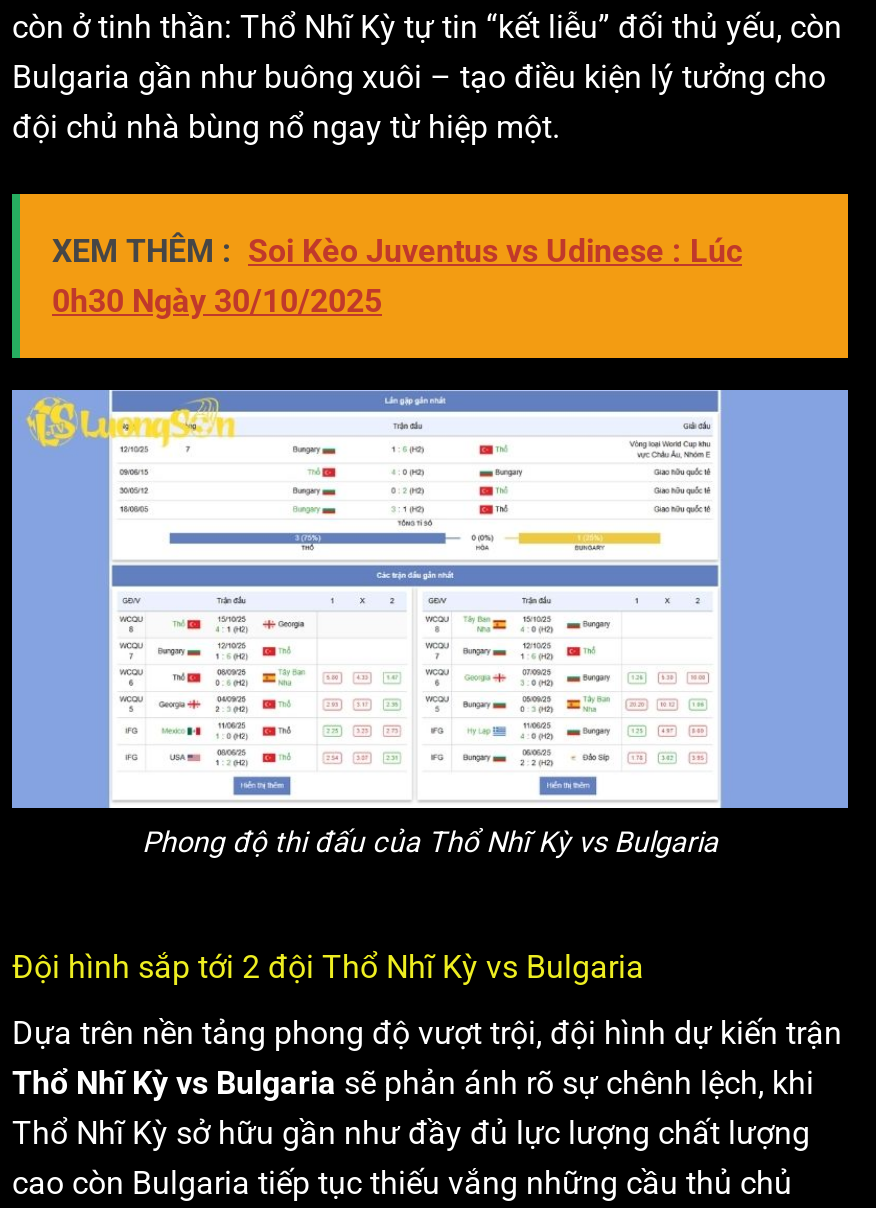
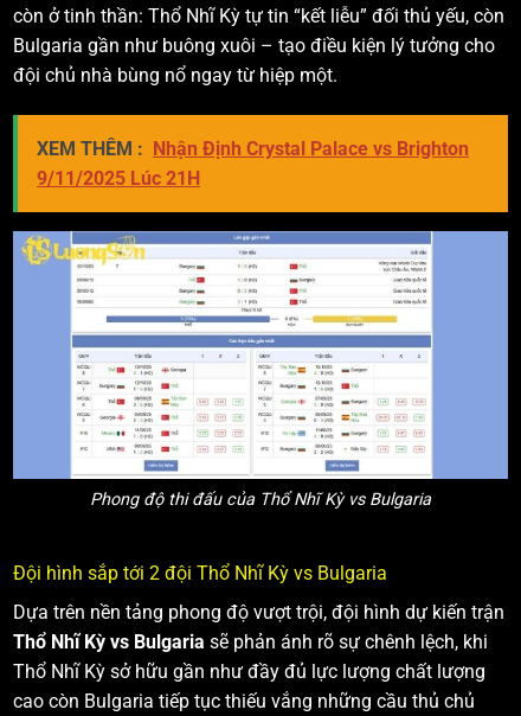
[52,232,742,320] XEM THÊM : Soi Kèo Juventus vs Udinese : Lúc | 0h30 Ngày 30/10/2025 -> [37,138,469,190] XEM THÊM : Nhận Định Crystal Palace vs Brighton | 9/11/2025 Lúc 21H

